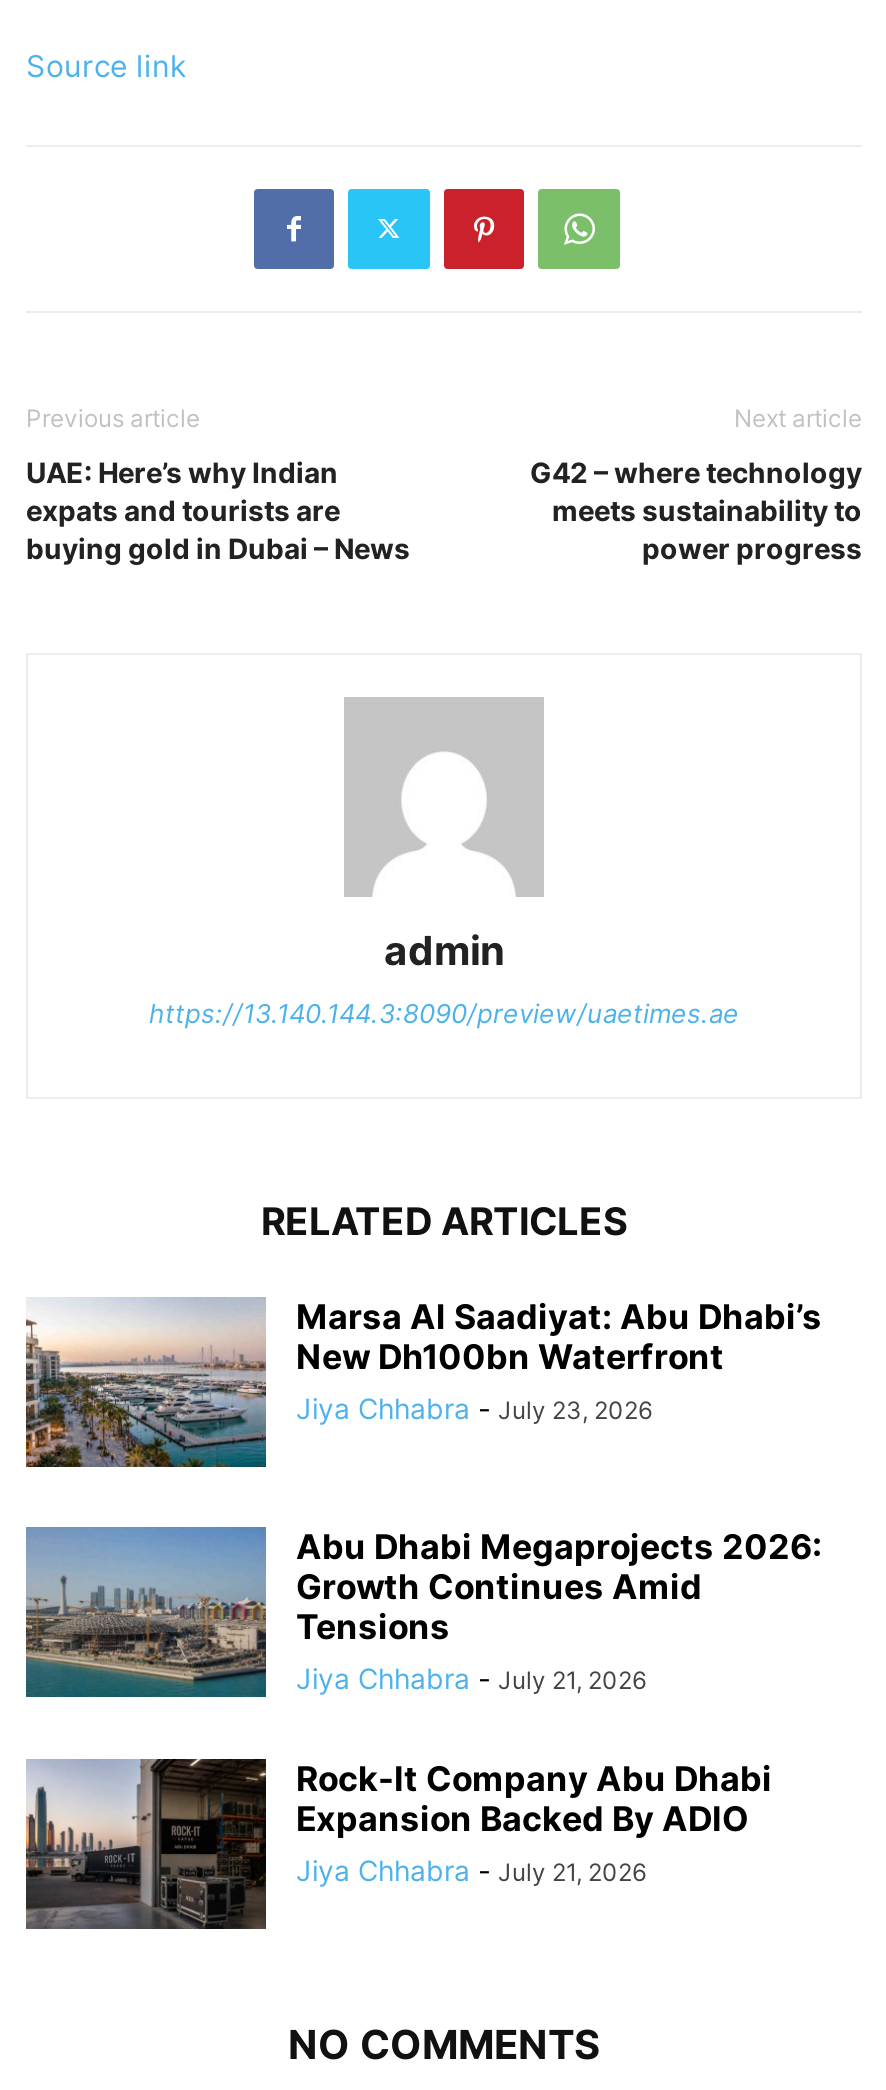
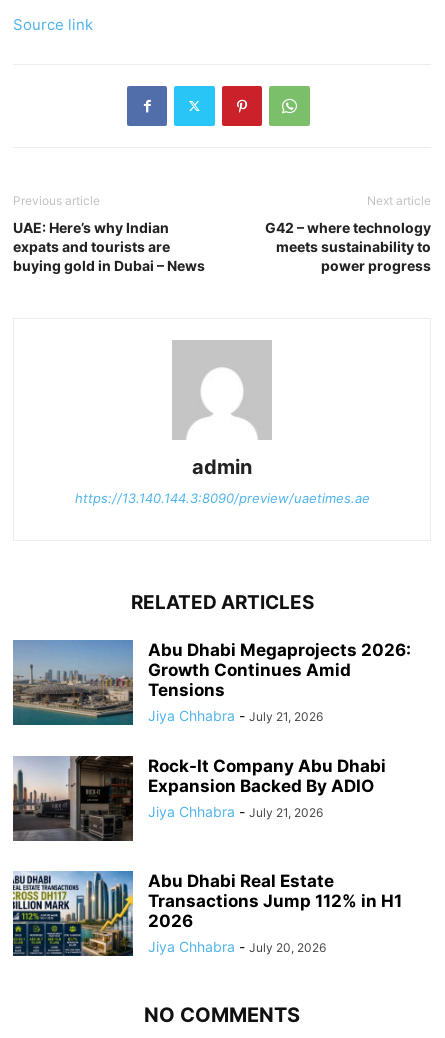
[24,1296,822,1469] [image] | Marsa Al Saadiyat: Abu Dhabi’s | New Dh100bn Waterfront | Jiya Chhabra - July 23, 2026 -> none
moved [22,1526,822,1886] -> [11,640,411,820]: [image] | Abu Dhabi Megaprojects 2026: | Growth Continues Amid | Tensions | Jiya Chhabra - July 21, 2026 | Rock-It Company Abu Dhabi | Expansion Backed By ADIO | Jiya Chhabra - July 21, 2026
none -> [12,870,402,957] [image] | Abu Dhabi Real Estate | Transactions Jump 112% in H1 | 2026 | Jiya Chhabra - July 20, 2026

